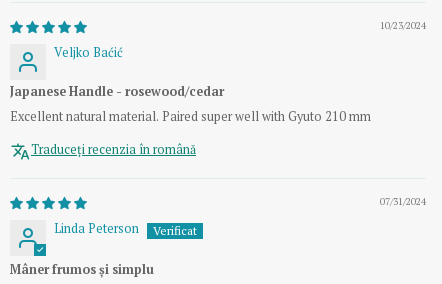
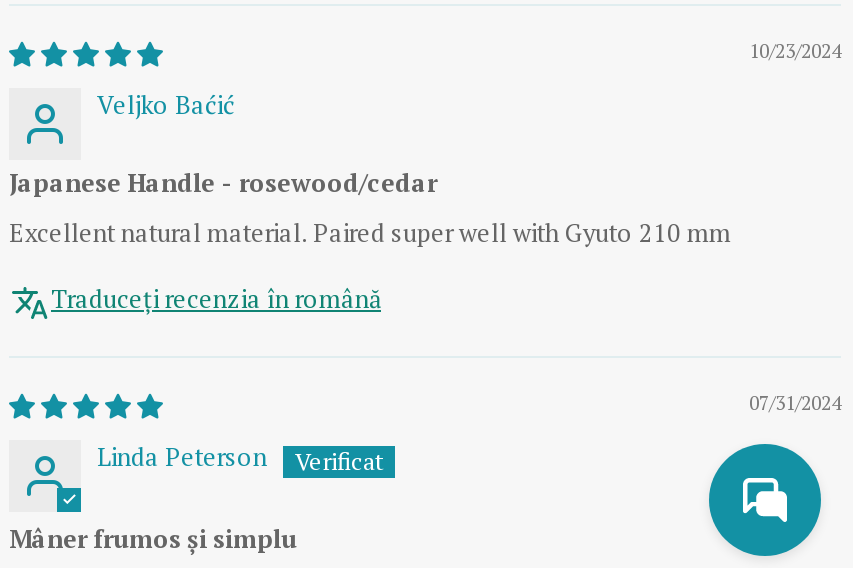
none -> [707,442,823,558] [image]

